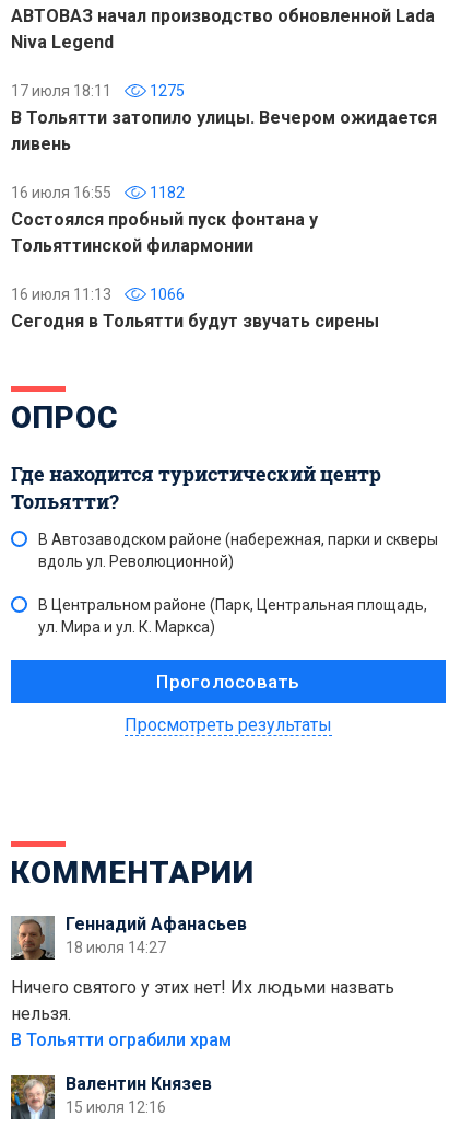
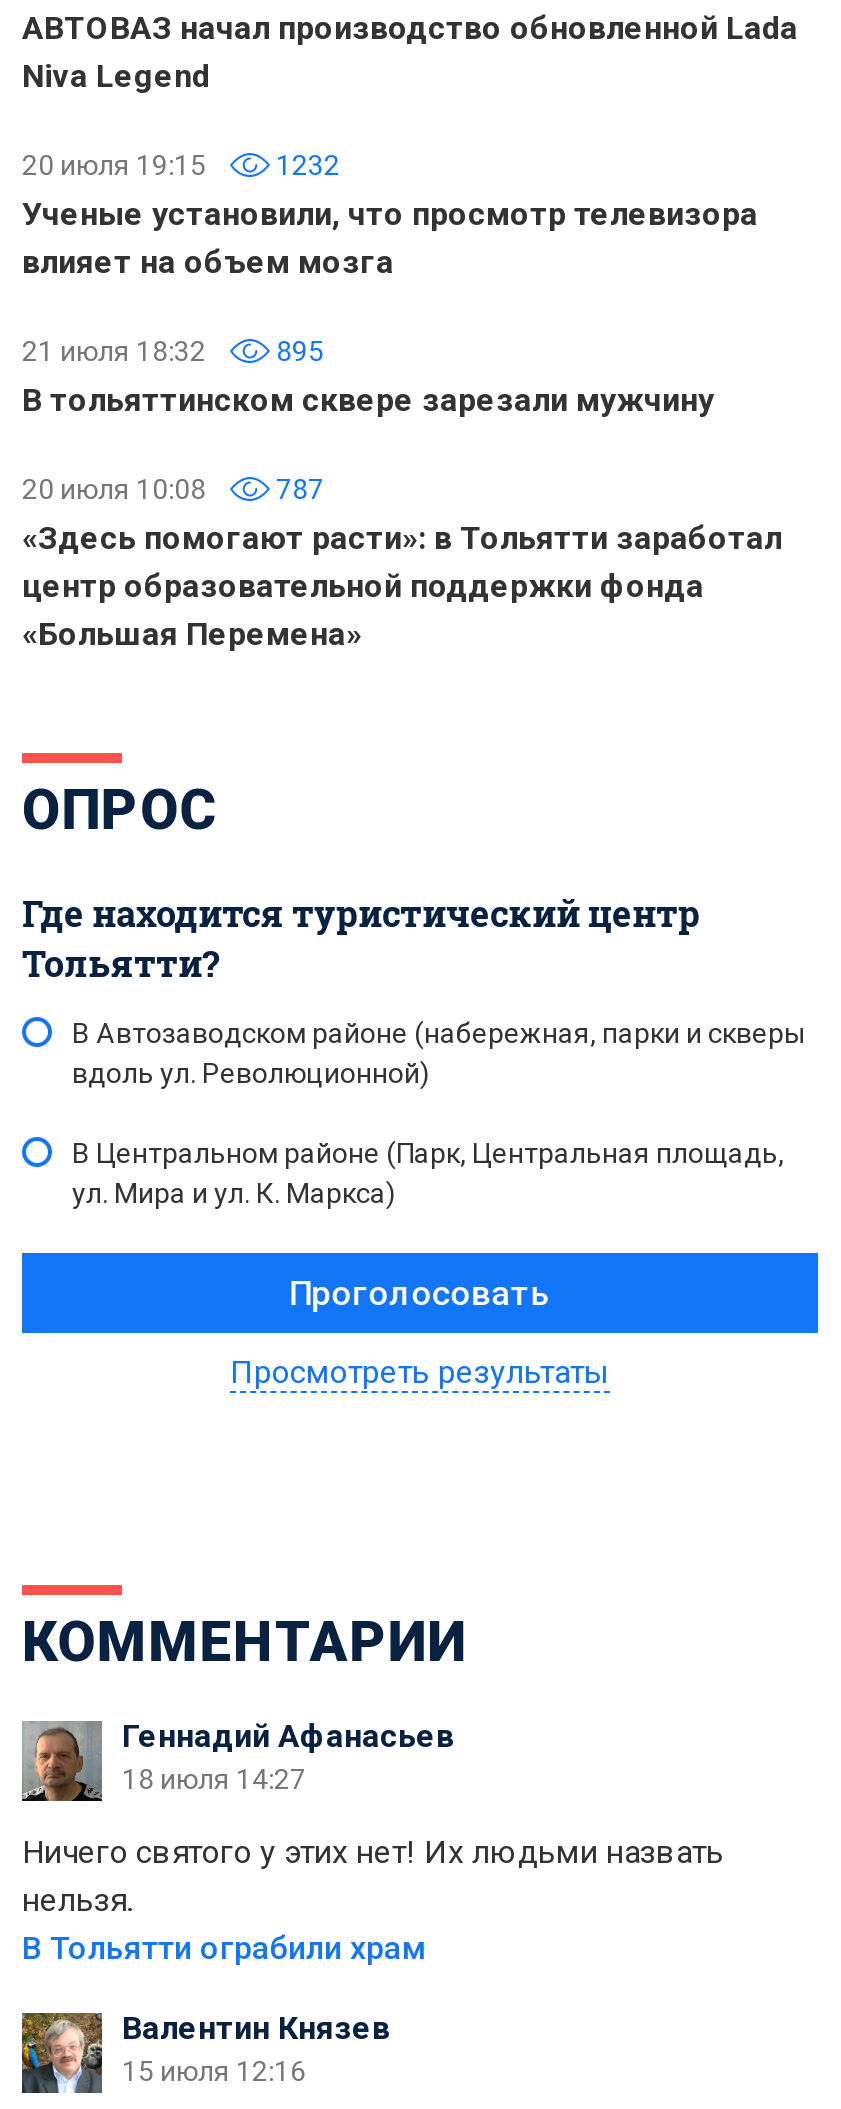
[11,82,437,154] 17 июля 18:11 | 1275 | В Тольятти затопило улицы. Вечером ожидается | ливень -> [22,149,758,281] 20 июля 19:15 | 1232 | Ученые установили, что просмотр телевизора | влияет на объем мозга
[11,184,318,256] 16 июля 16:55 | 1182 | Состоялся пробный пуск фонтана у | Тольяттинской филармонии -> [22,335,714,419] 21 июля 18:32 | 895 | В тольяттинском сквере зарезали мужчину
[11,286,379,332] 16 июля 11:13 | 1066 | Сегодня в Тольятти будут звучать сирены -> [22,473,782,653] 20 июля 10:08 | 787 | «Здесь помогают расти»: в Тольятти заработал | центр образовательной поддержки фонда | «Большая Перемена»

